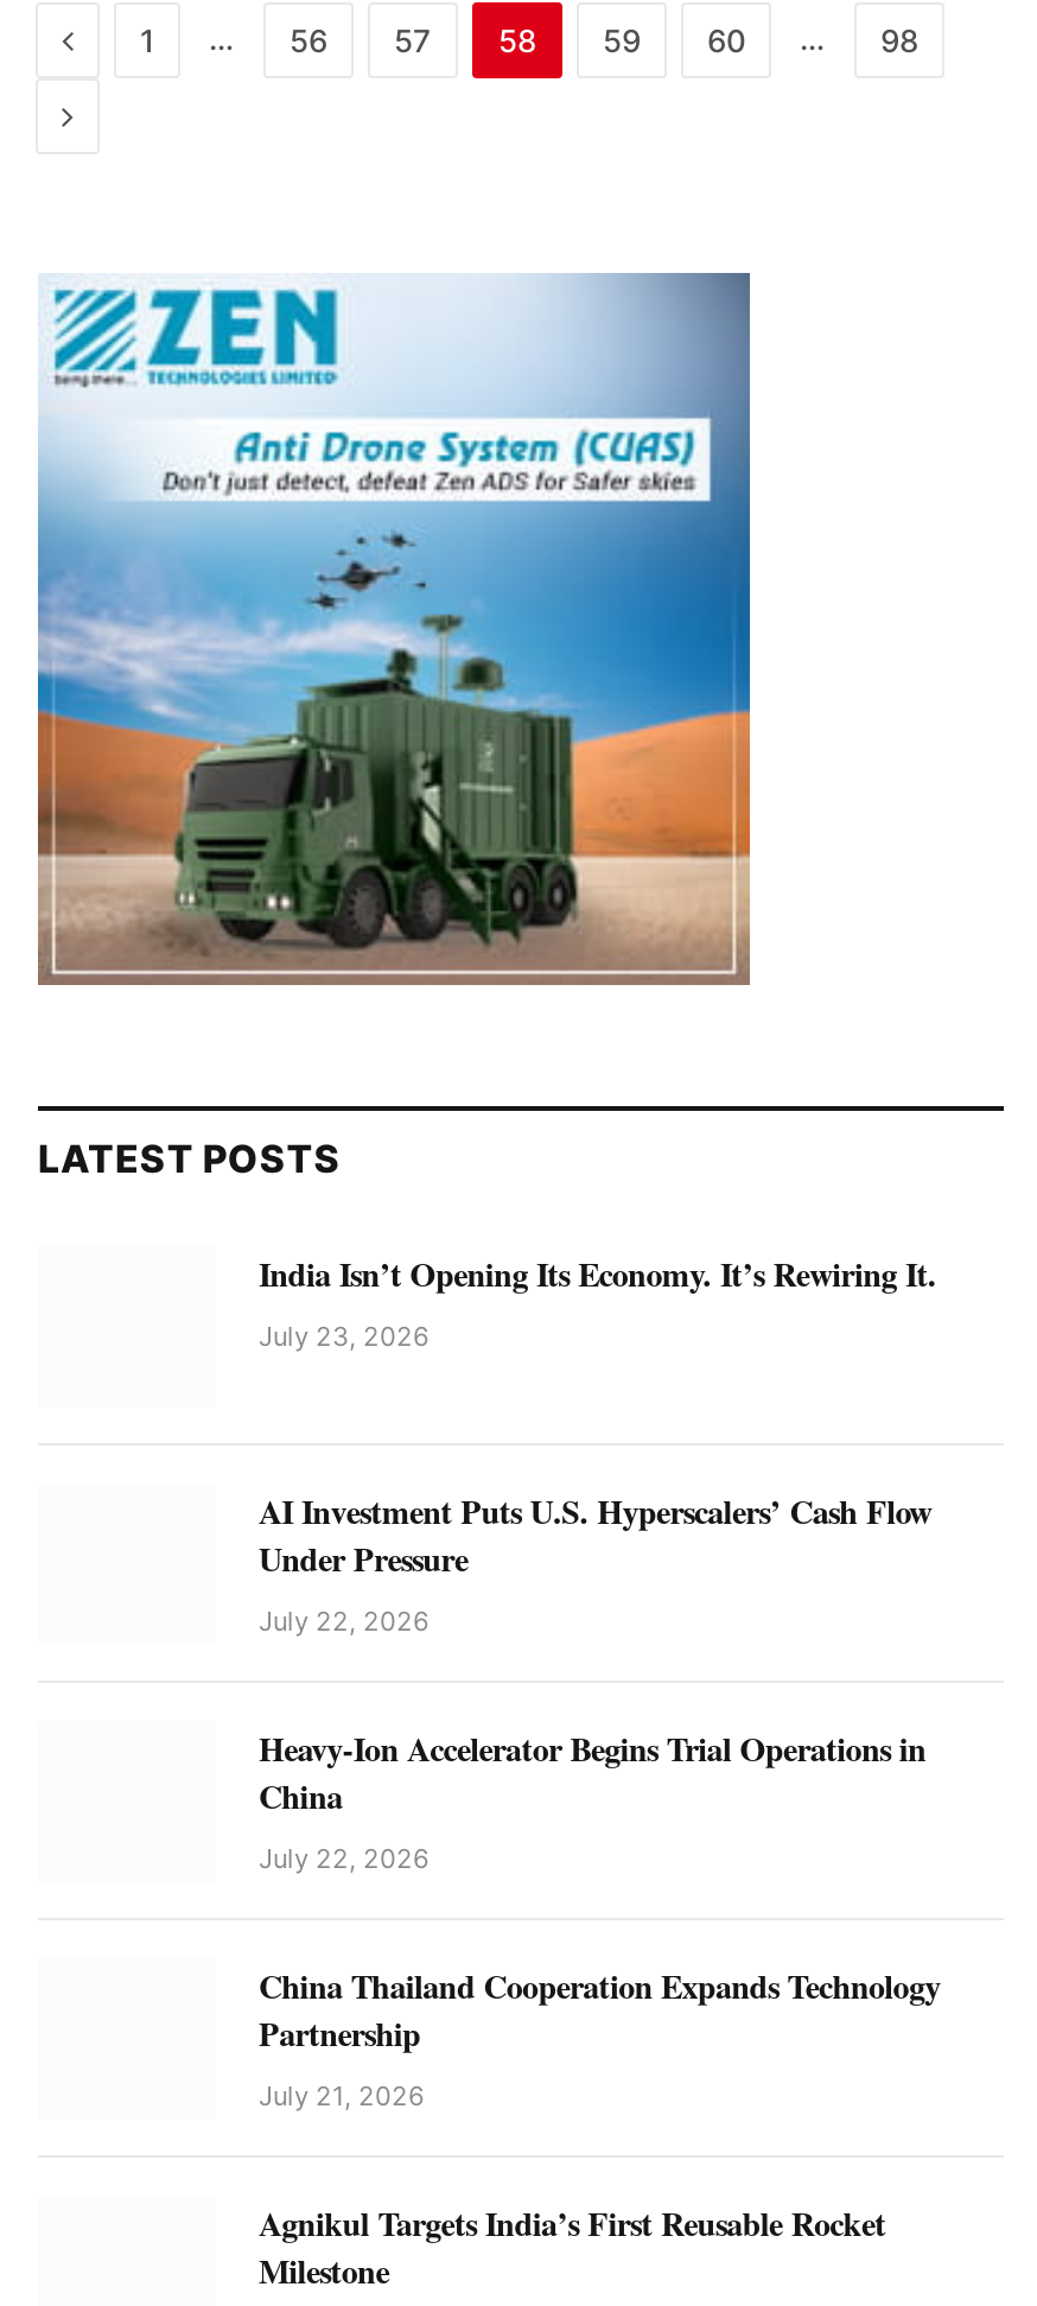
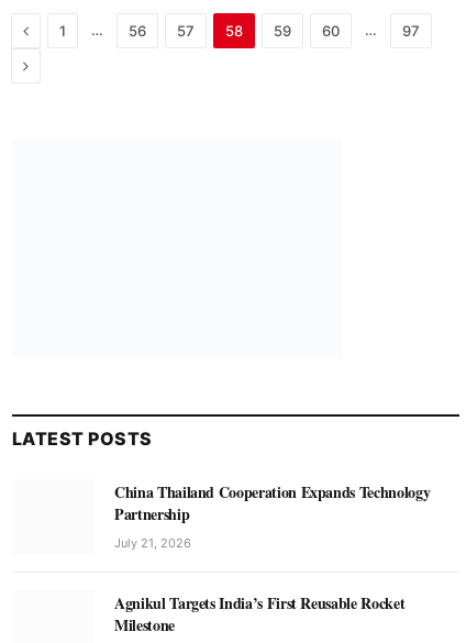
[880,20,918,58] 98 -> [402,22,420,40] 97
[36,271,752,987] [image] -> none
[259,1247,936,1352] India Isn’t Opening Its Economy. It’s Rewiring It. | July 23, 2026 -> none
[259,1485,932,1875] AI Investment Puts U.S. Hyperscalers’ Cash Flow | Under Pressure | July 22, 2026 | Heavy-Ion Accelerator Begins Trial Operations in | China | July 22, 2026 -> none

